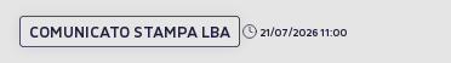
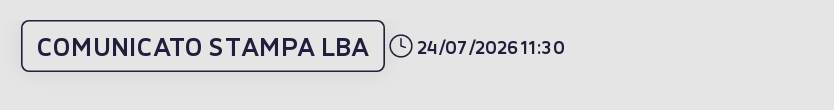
[259,25,347,39] 21/07/2026 11:00 -> [417,36,565,58] 24/07/2026 11:30

